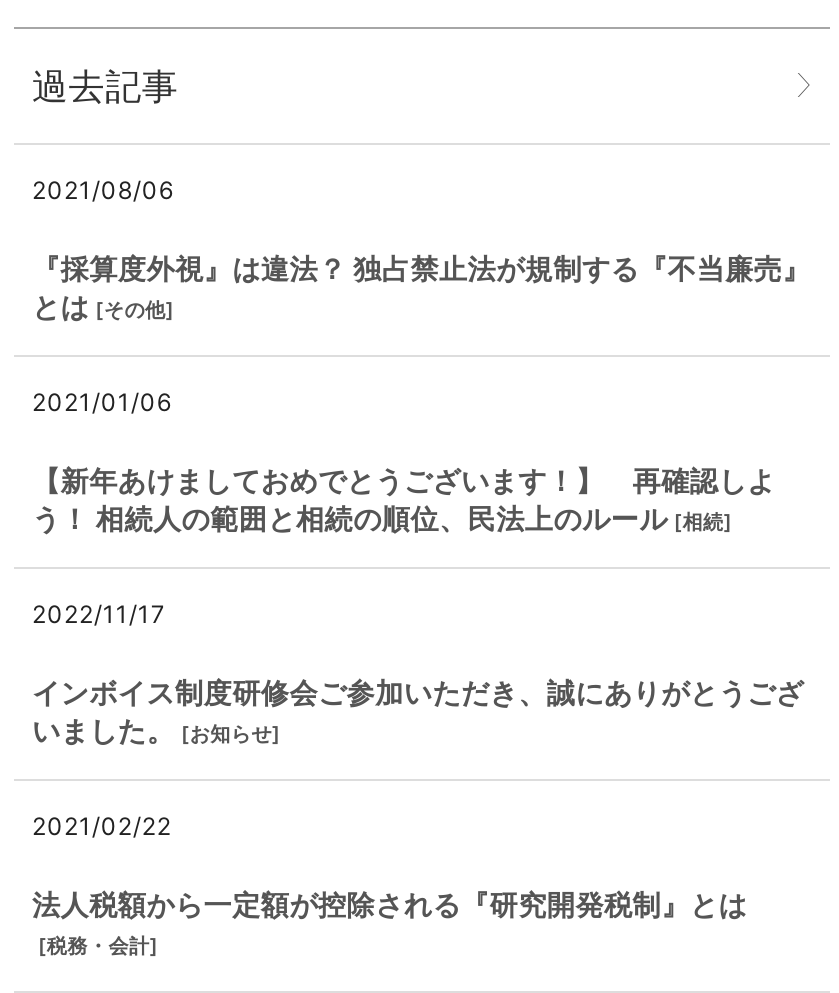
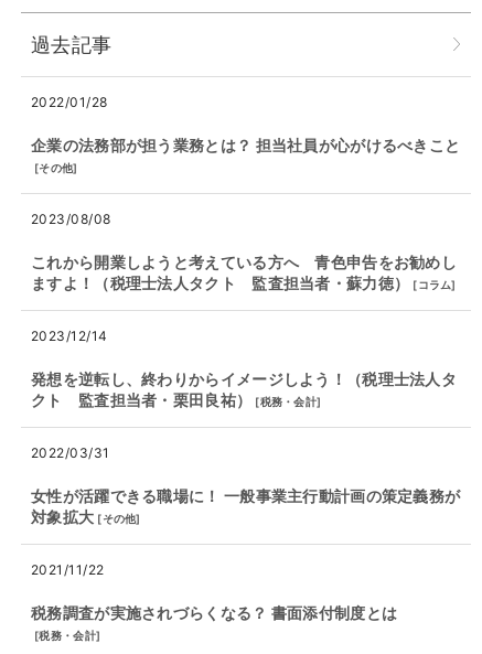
[32,175,811,921] 2021/08/06 | 『採算度外視』は違法？ 独占禁止法が規制する『不当廉売』 | とは [その他] | 2021/01/06 | 【新年あけましておめでとうございます！】 再確認しよ | う！ 相続人の範囲と相続の順位、民法上のルール [相続] | 2022/11/17 | インボイス制度研修会ご参加いただき、誠にありがとうござ | いました。 [お知らせ] | 2021/02/22 | 法人税額から一定額が控除される『研究開発税制』とは -> [31,94,460,622] 2022/01/28 | 企業の法務部が担う業務とは？ 担当社員が心がけるべきこと | [その他] | 2023/08/08 | これから開業しようと考えている方へ 青色申告をお勧めし | ますよ！（税理士法人タクト 監査担当者・蘇力徳） [コラム] | 2023/12/14 | 発想を逆転し、終わりからイメージしよう！（税理士法人タ | クト 監査担当者・栗田良祐） [税務・会計] | 2022/03/31 | 女性が活躍できる職場に！ 一般事業主行動計画の策定義務が | 対象拡大 [その他] | 2021/11/22 | 税務調査が実施されづらくなる？ 書面添付制度とは

